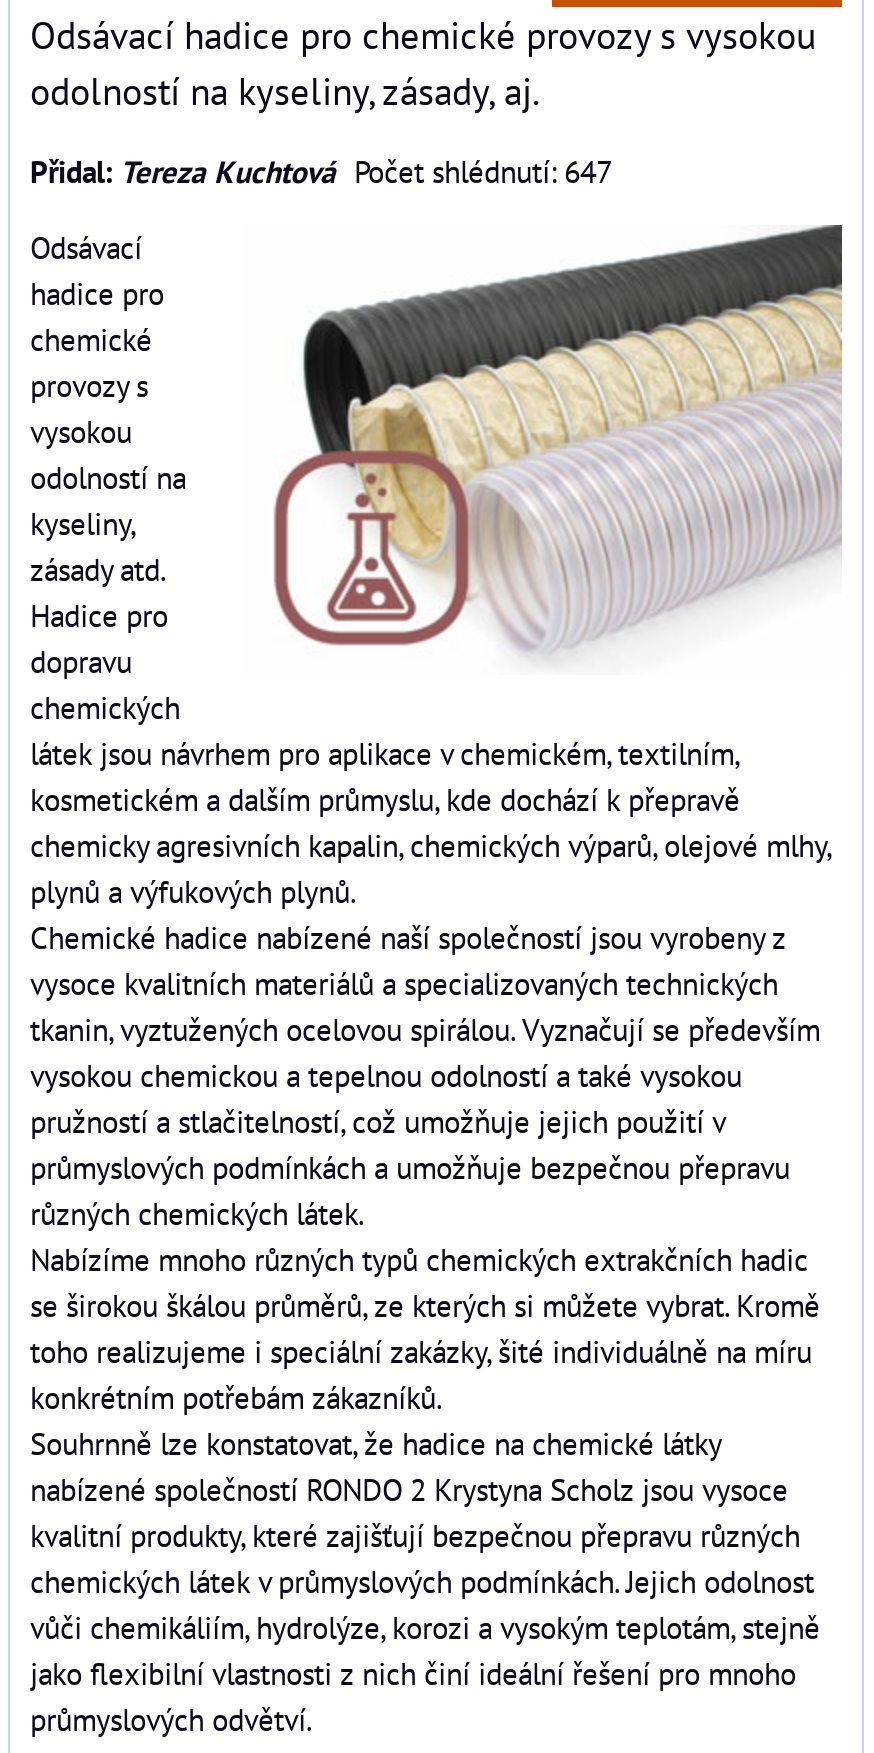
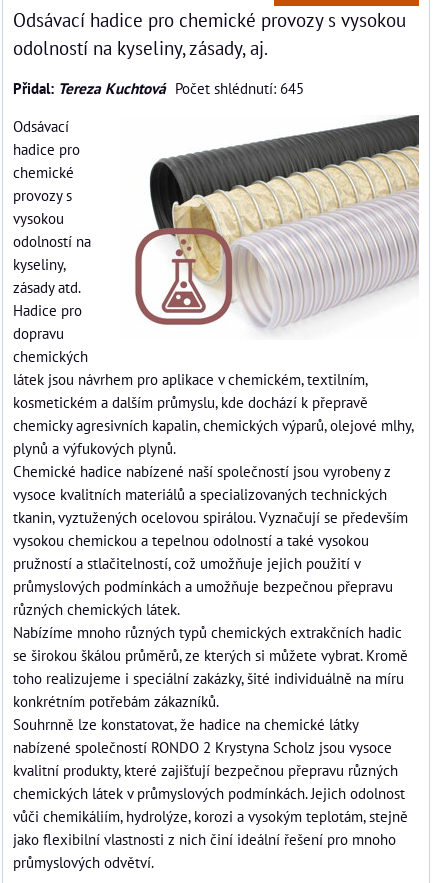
[30,151,612,191] Přidal: Tereza Kuchtová Počet shlédnutí: 647 -> [13,78,304,98] Přidal: Tereza Kuchtová Počet shlédnutí: 645

